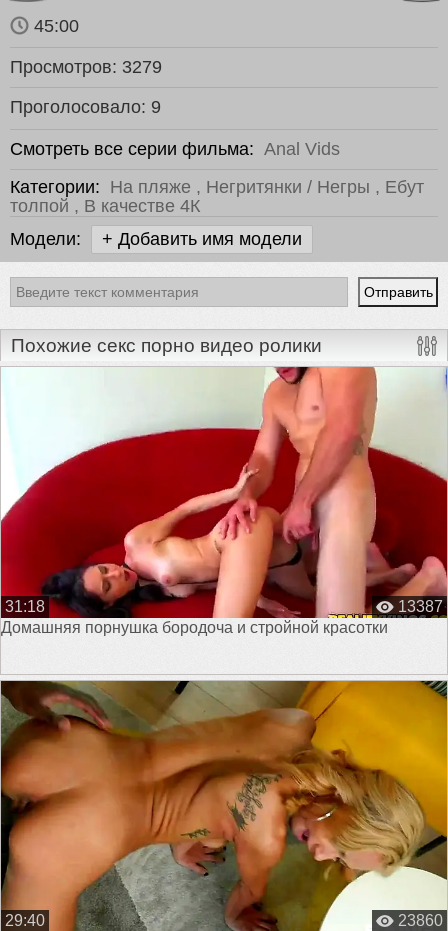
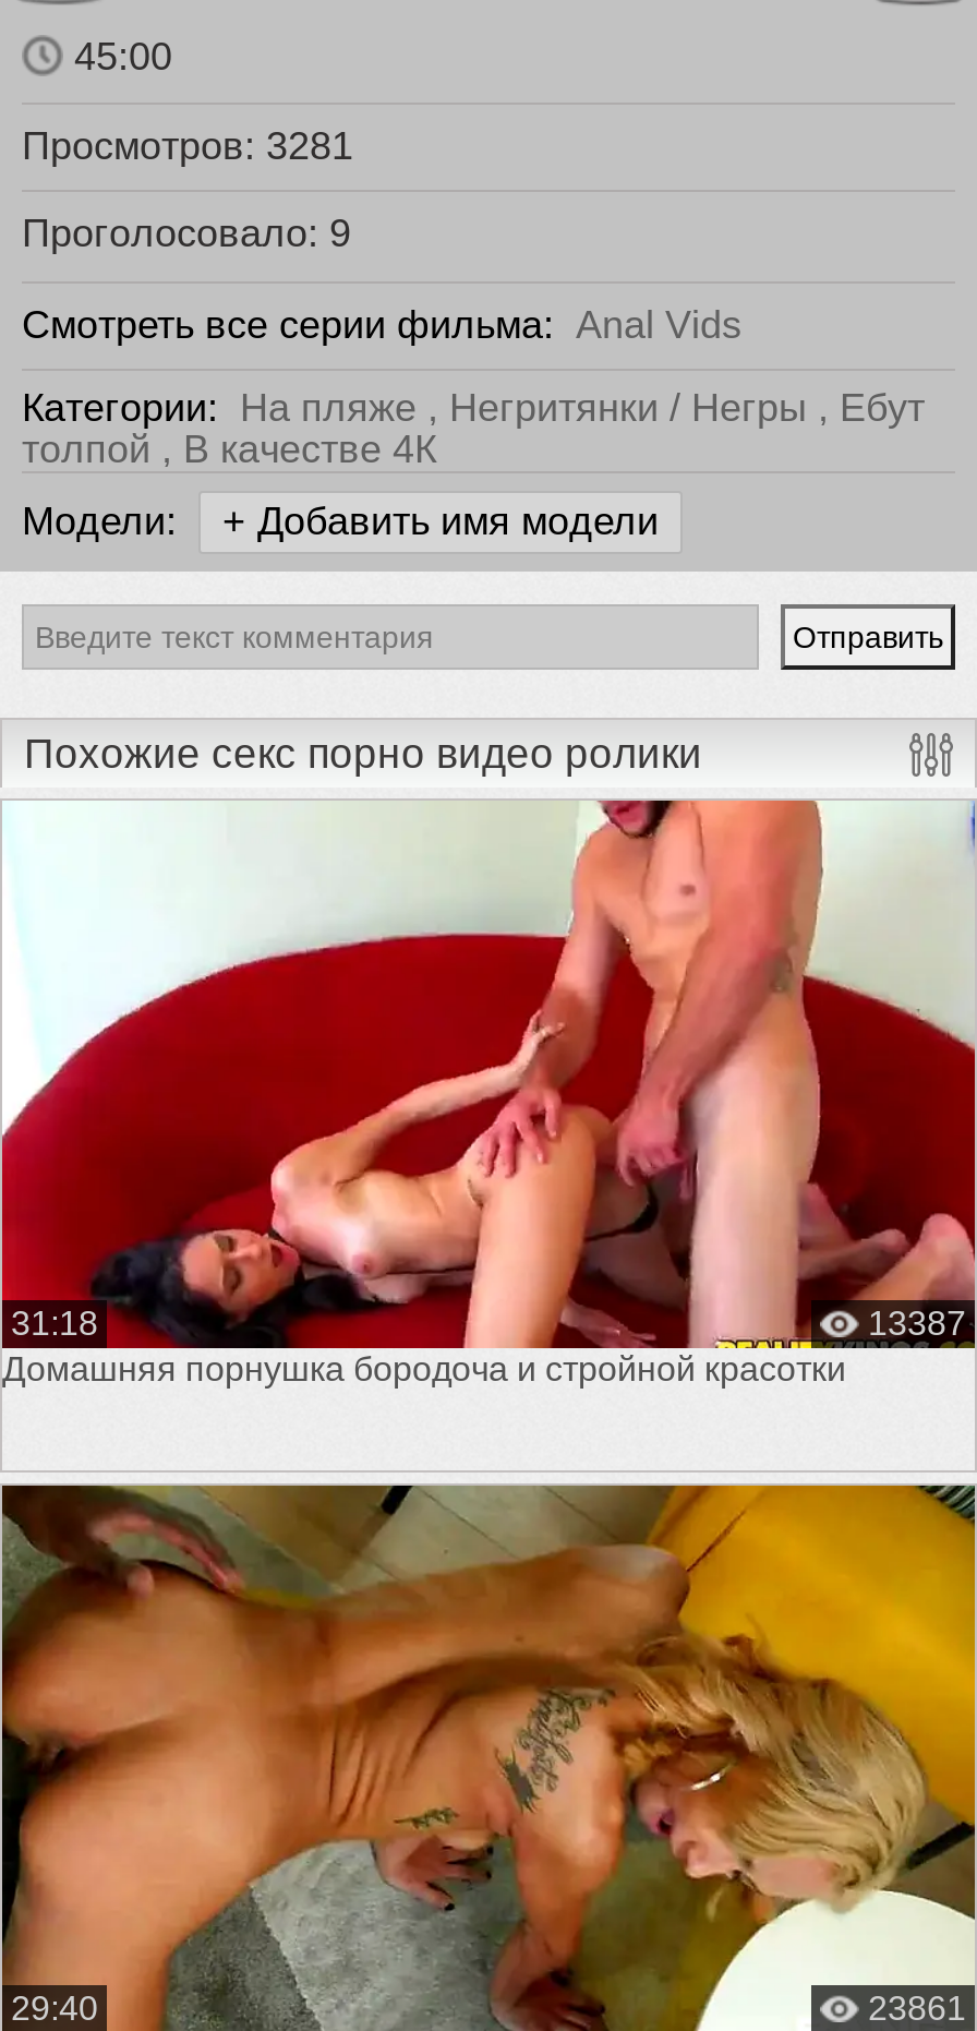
[10,57,162,77] Просмотров: 3279 -> [22,124,353,168] Просмотров: 3281
[398,912,443,929] 23860 -> [868,1989,966,2026] 23861

